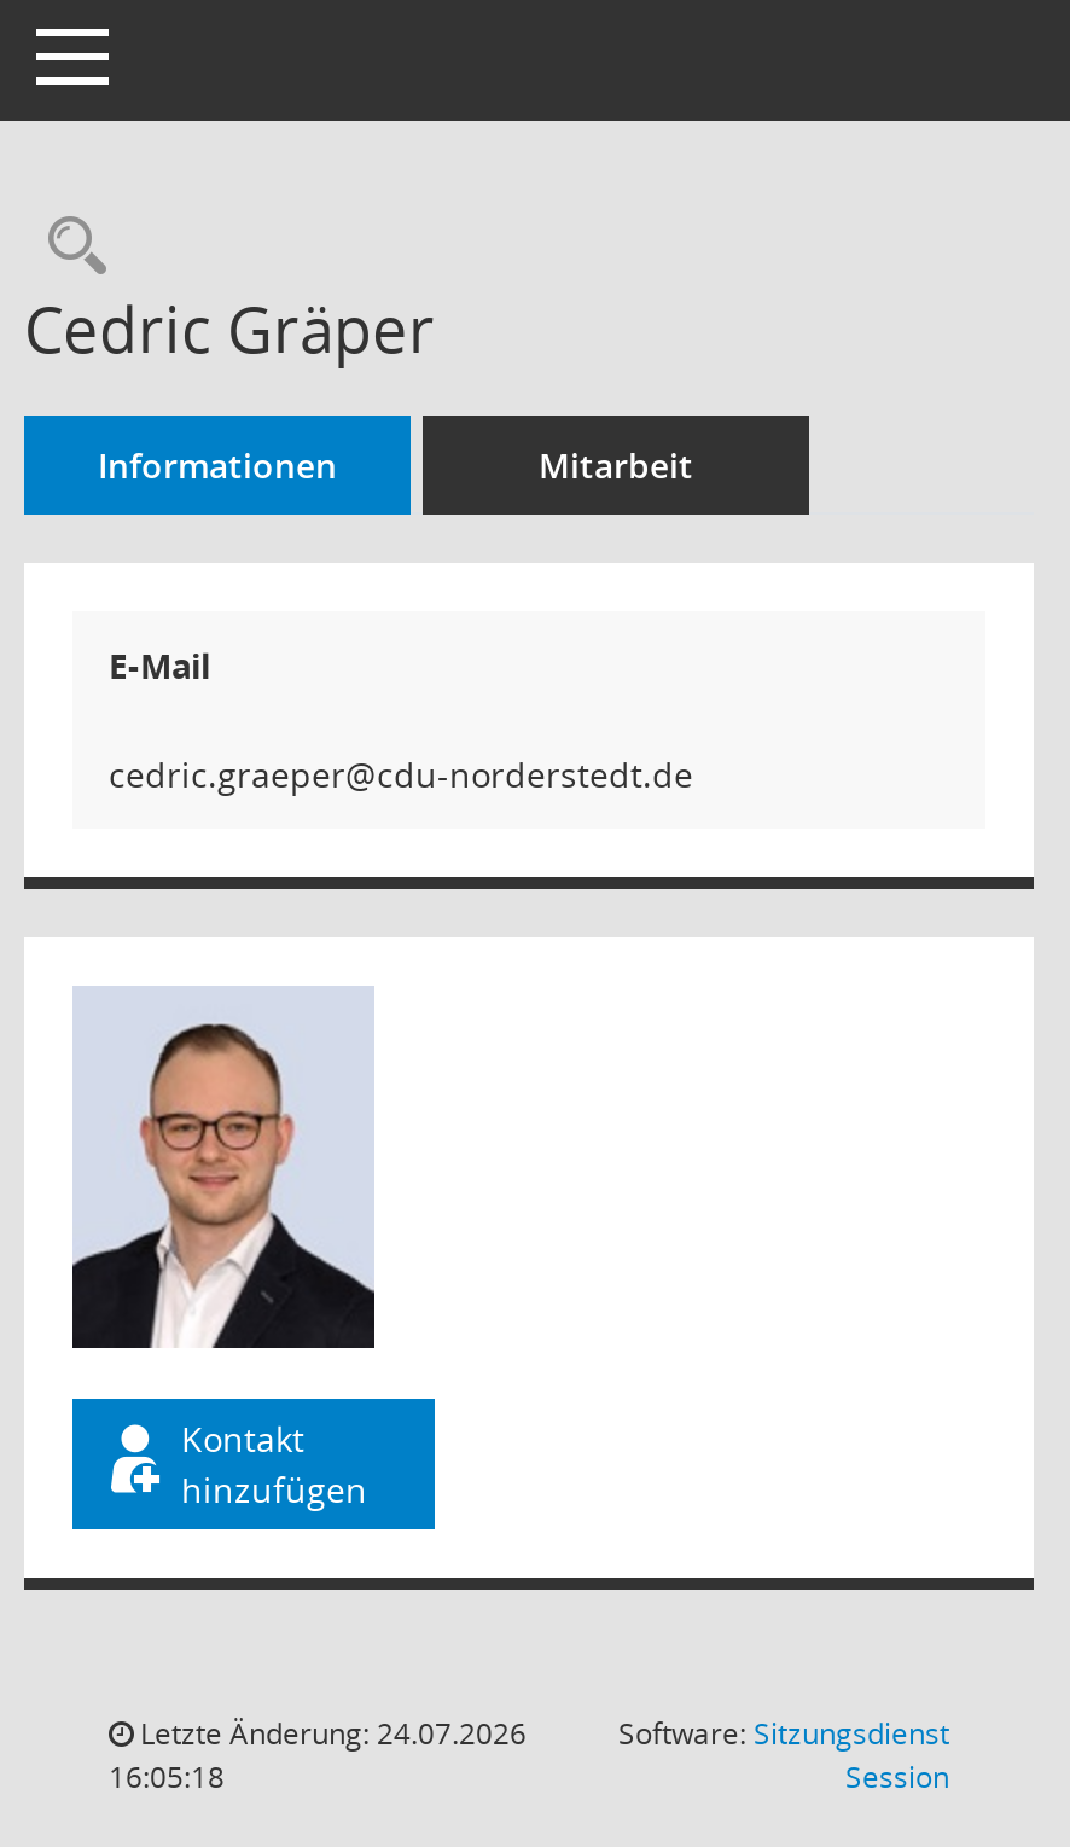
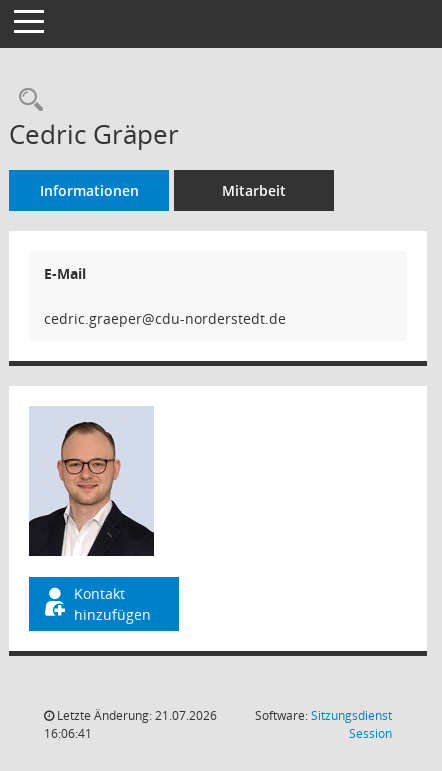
[133,1713,527,1754] Letzte Änderung: 24.07.2026 -> [54,707,217,724] Letzte Änderung: 21.07.2026
[109,1756,225,1797] 16:05:18 -> [44,725,92,742] 16:06:41

